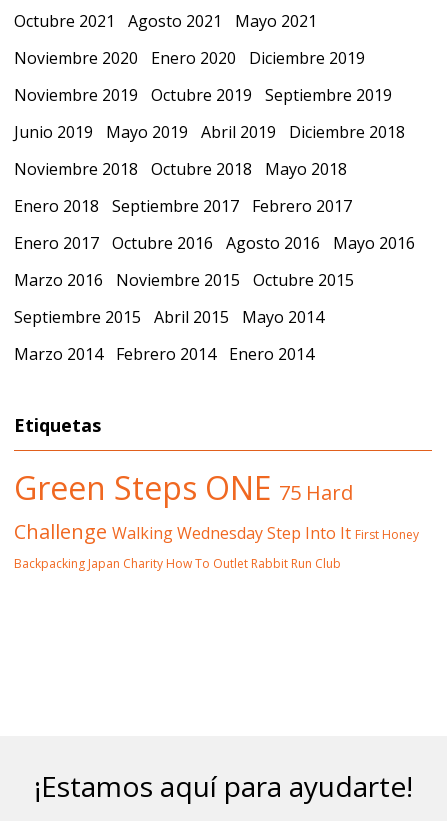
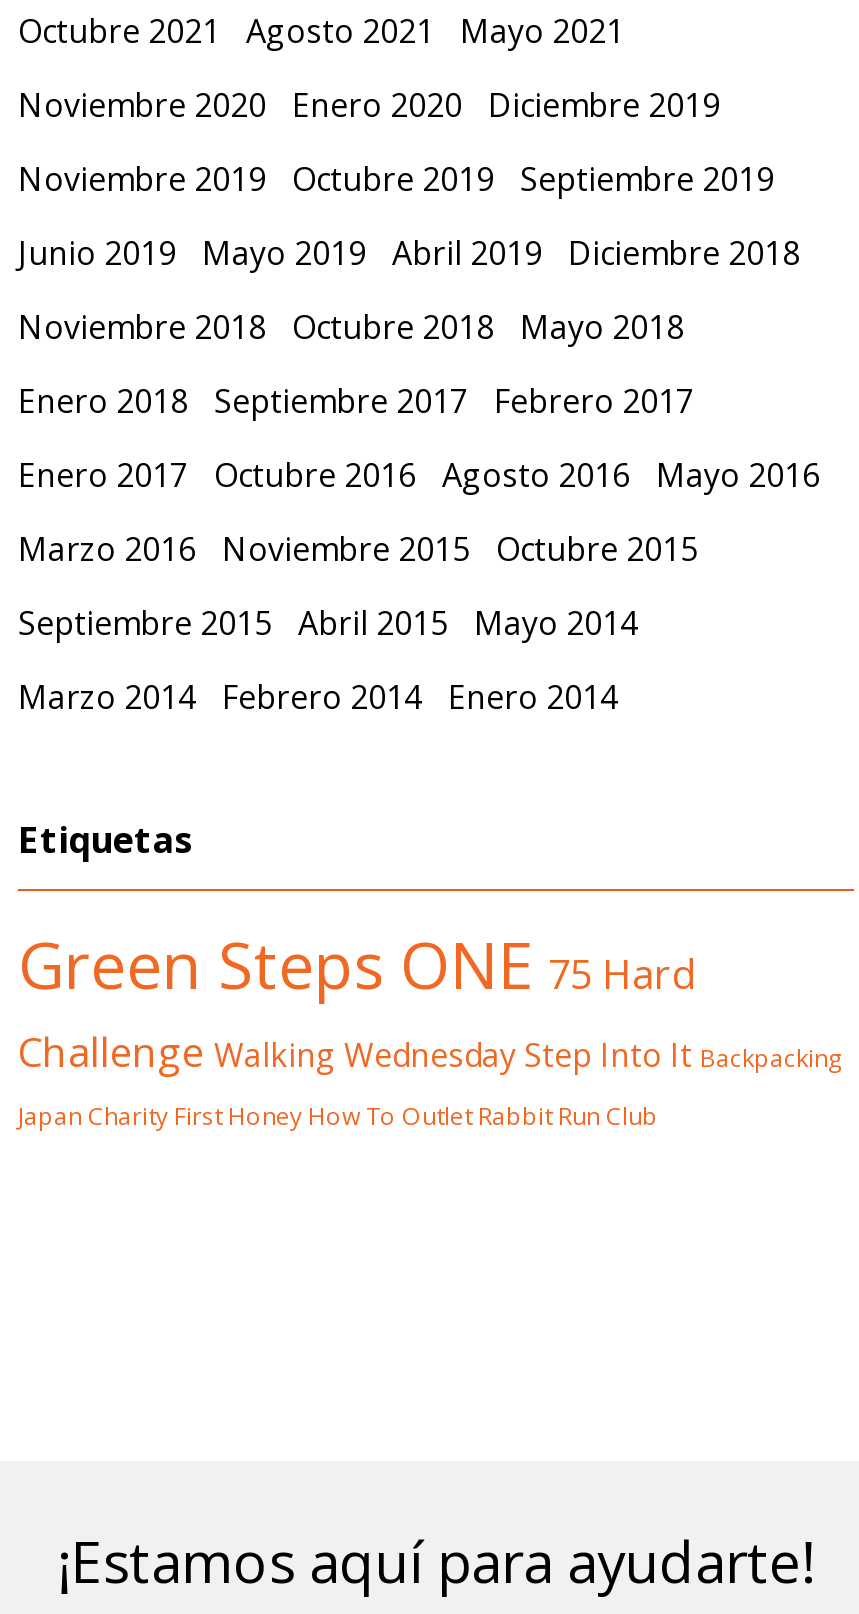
[14,518,419,572] Challenge Walking WednesdayStep Into It First Honey | Backpacking Japan Charity How To Outlet Rabbit Run Club -> [18,1025,842,1133] Challenge Walking WednesdayStep Into It Backpacking | Japan Charity First Honey How To Outlet Rabbit Run Club

